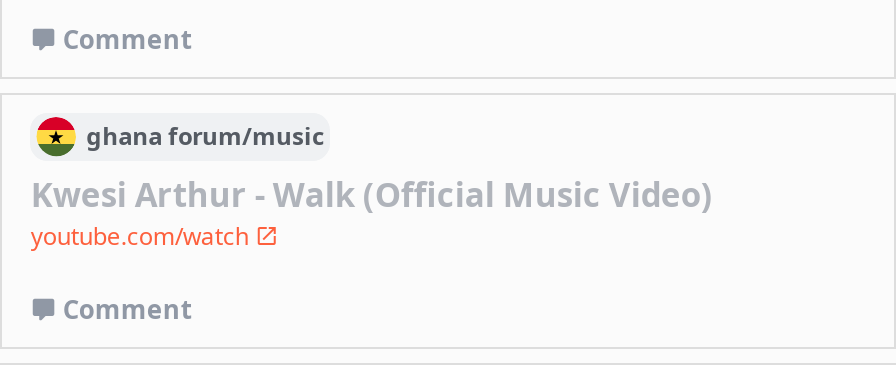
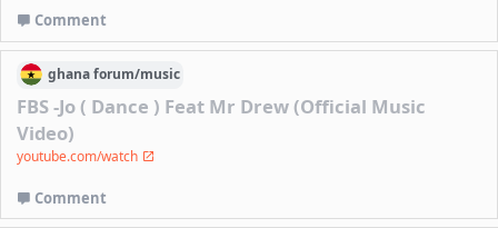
[31,171,713,217] Kwesi Arthur - Walk (Official Music Video) -> [17,93,426,146] FBS -Jo ( Dance ) Feat Mr Drew (Official Music | Video)

